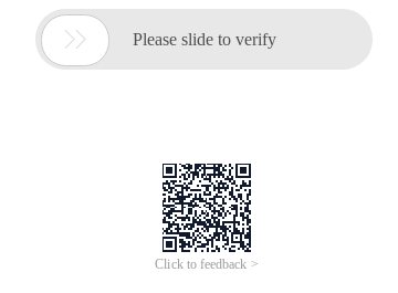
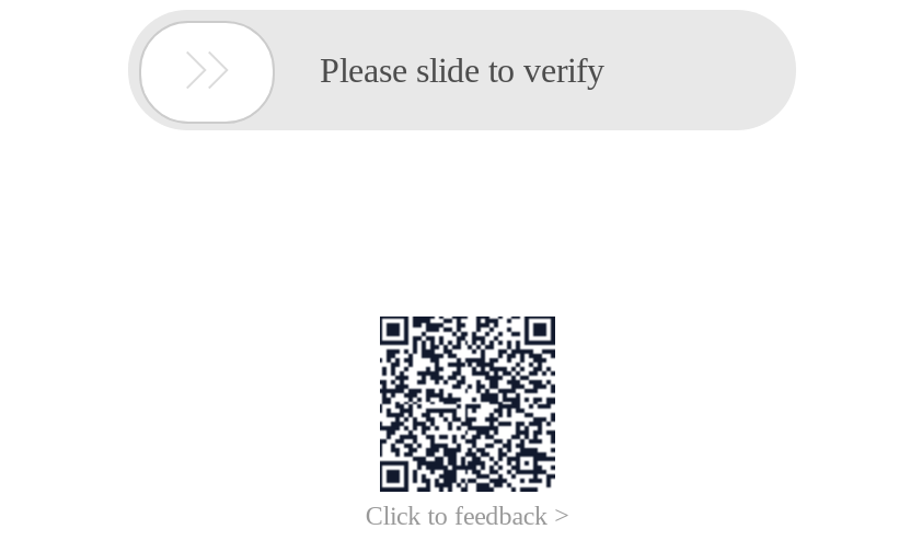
[163,163,252,253] [image] -> [378,314,557,494] [image]

